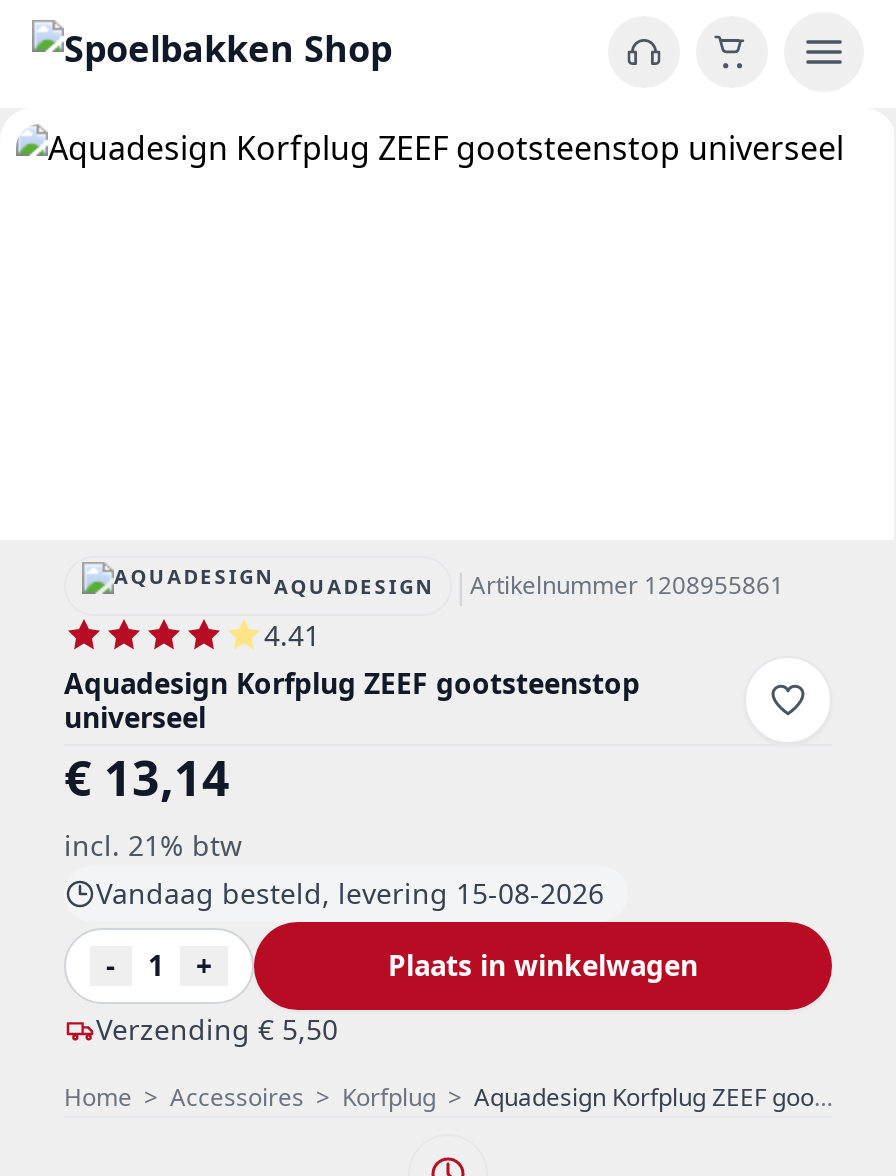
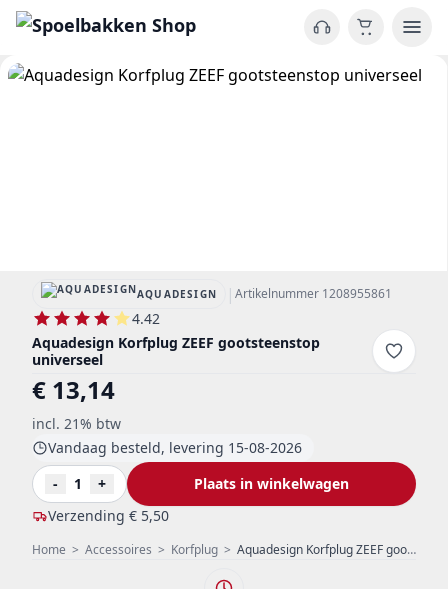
[264,616,320,654] 4.41 -> [132,309,160,328] 4.42

